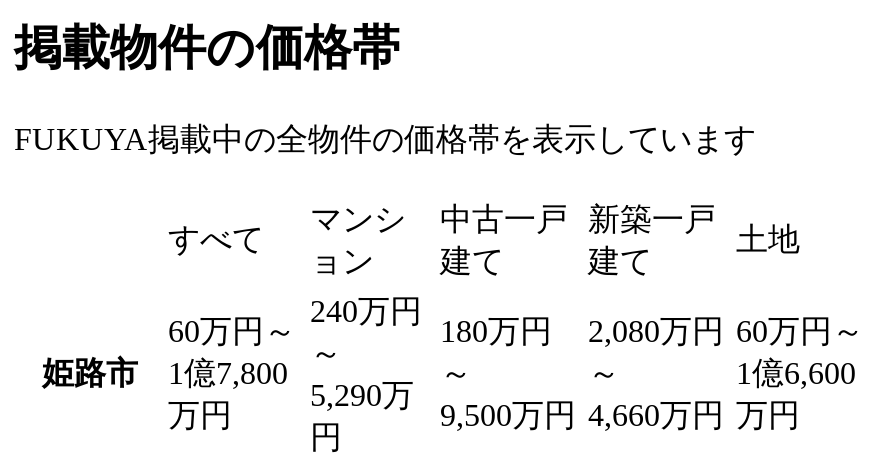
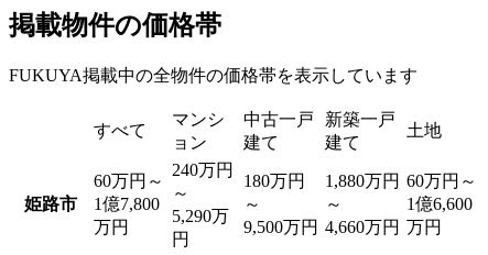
[440,314,864,348] 180万円 2,080万円 60万円～ -> [243,171,477,190] 180万円 1,880万円 60万円～

